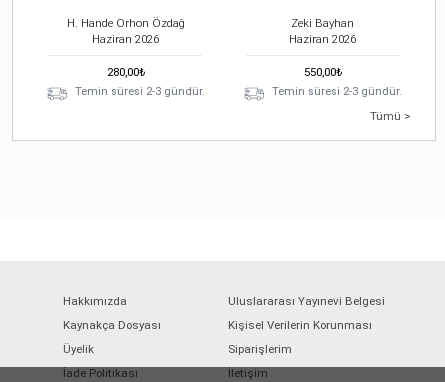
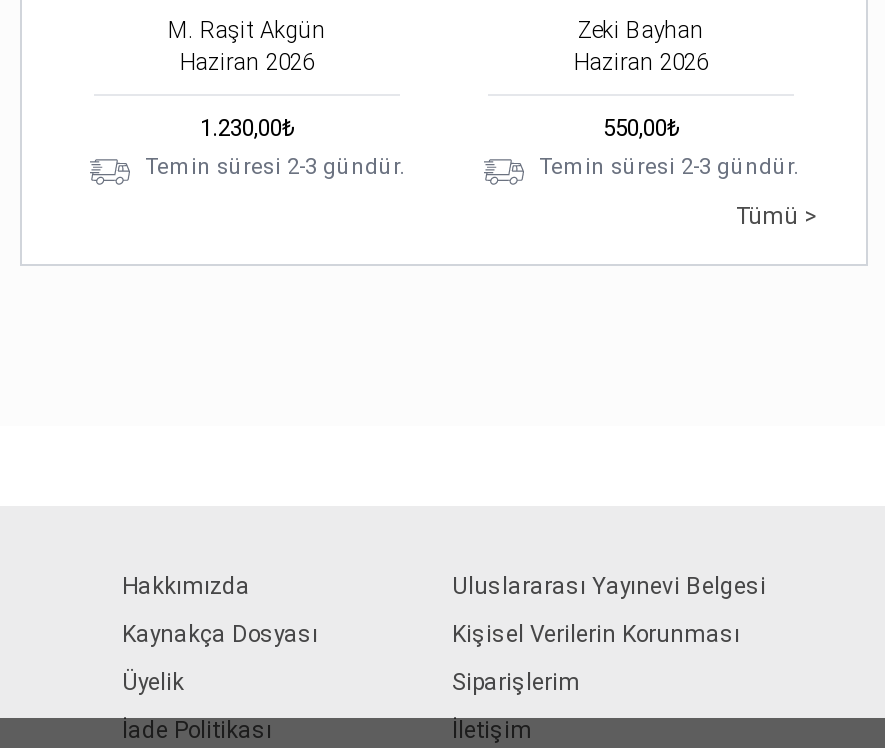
[66,16,184,30] H. Hande Orhon Özdağ -> [168,15,326,43] M. Raşit Akgün
[106,65,144,79] 280,00₺ -> [200,113,294,141] 1.230,00₺

